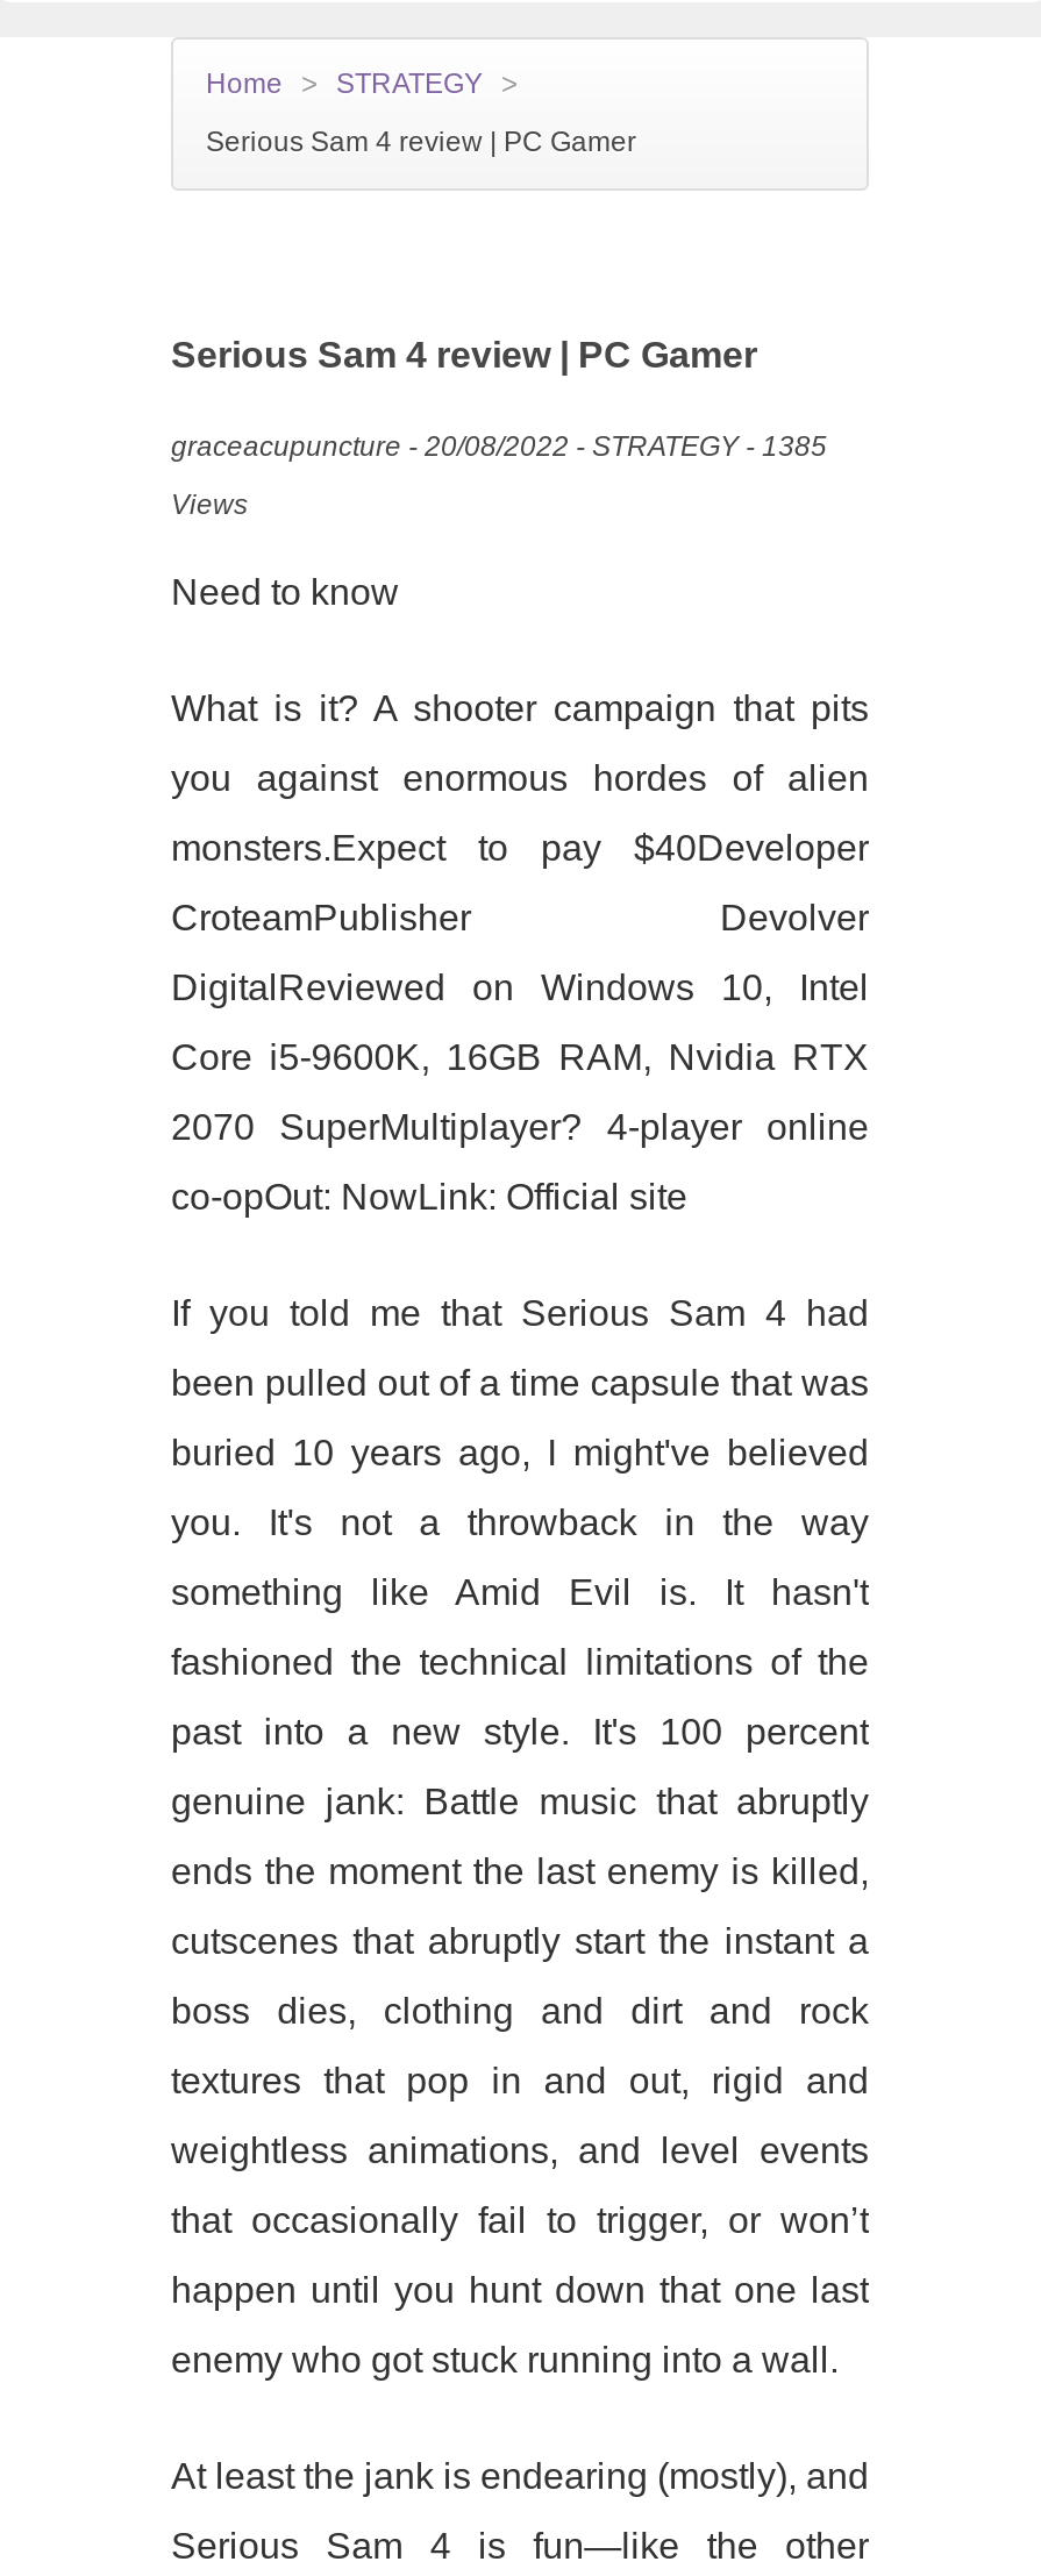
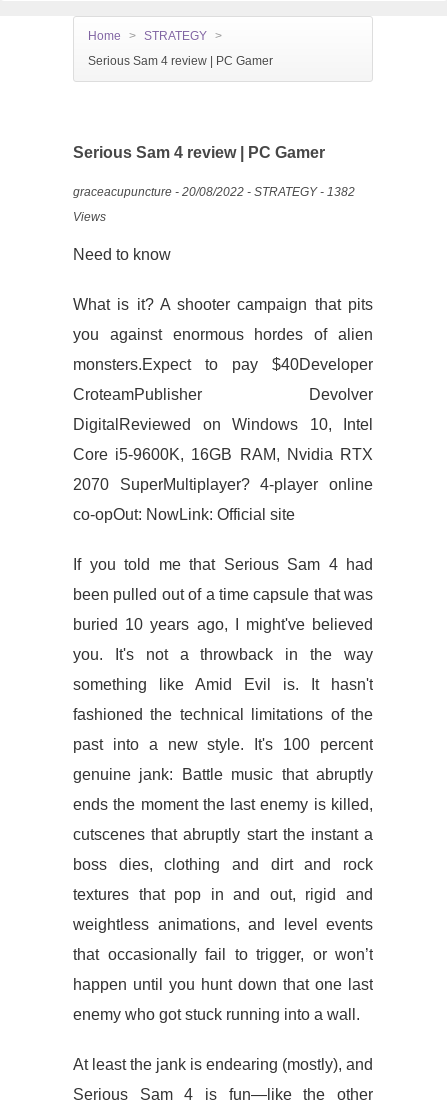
[171,430,827,463] graceacupuncture - 20/08/2022 - STRATEGY - 1385 -> [73,185,355,199] graceacupuncture - 20/08/2022 - STRATEGY - 1382

